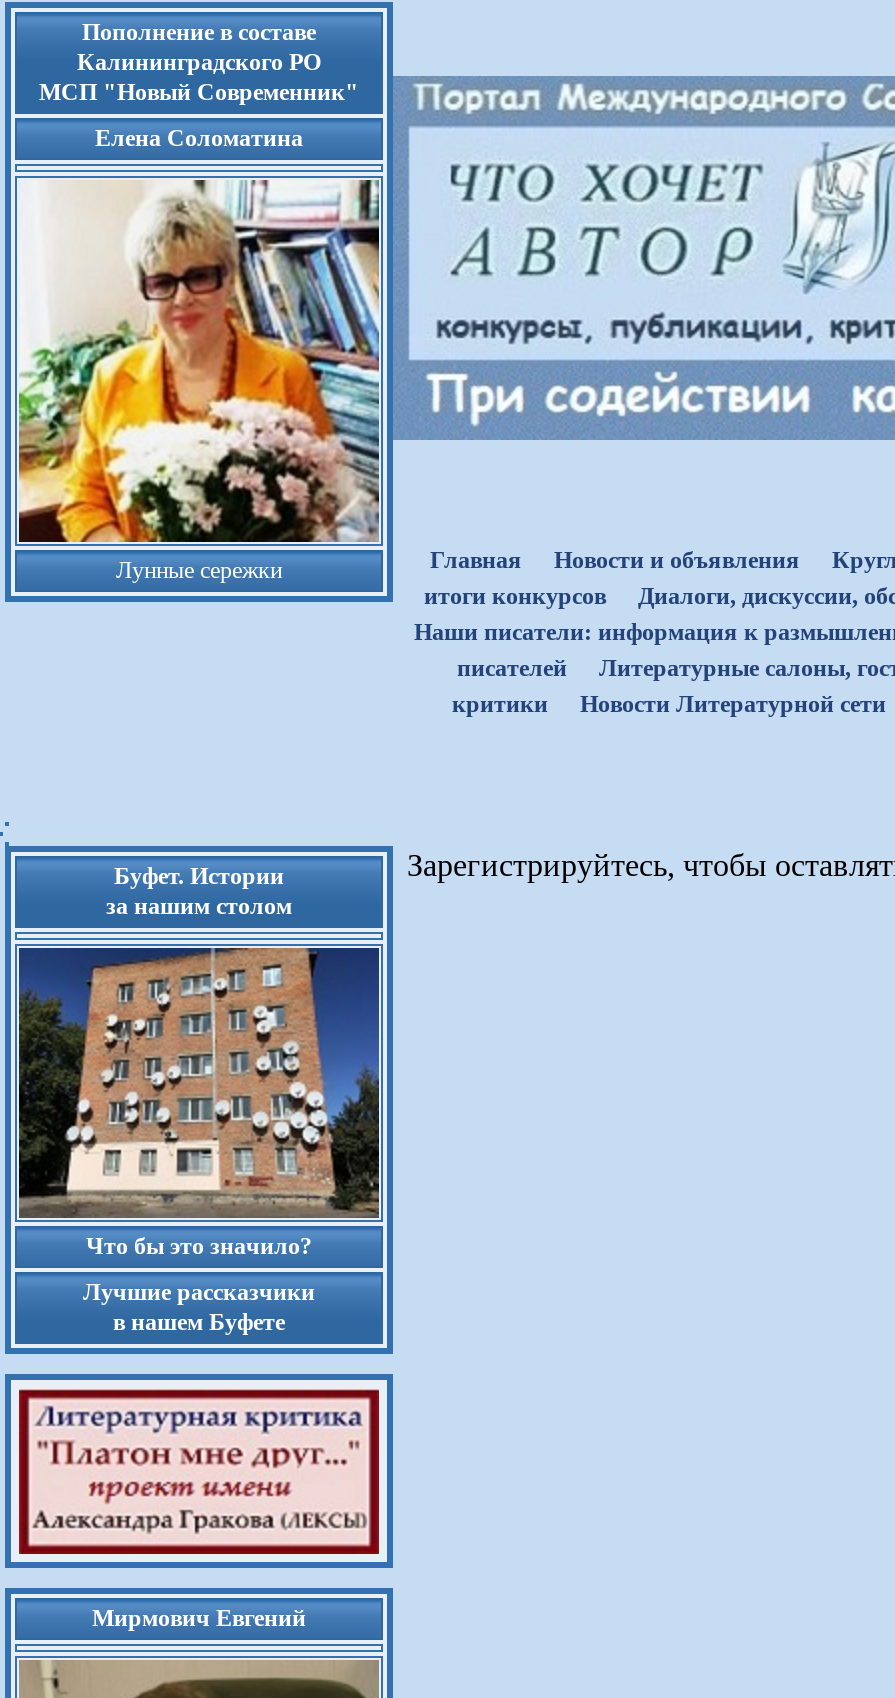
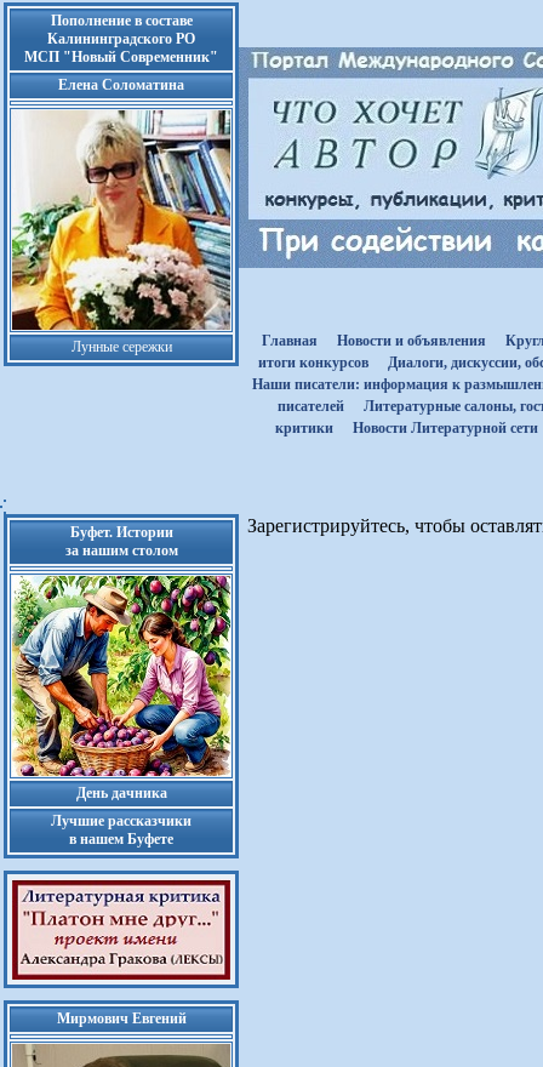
[17,946,381,1260] [image] | Что бы это значило? -> [11,575,232,801] [image] | День дачника

